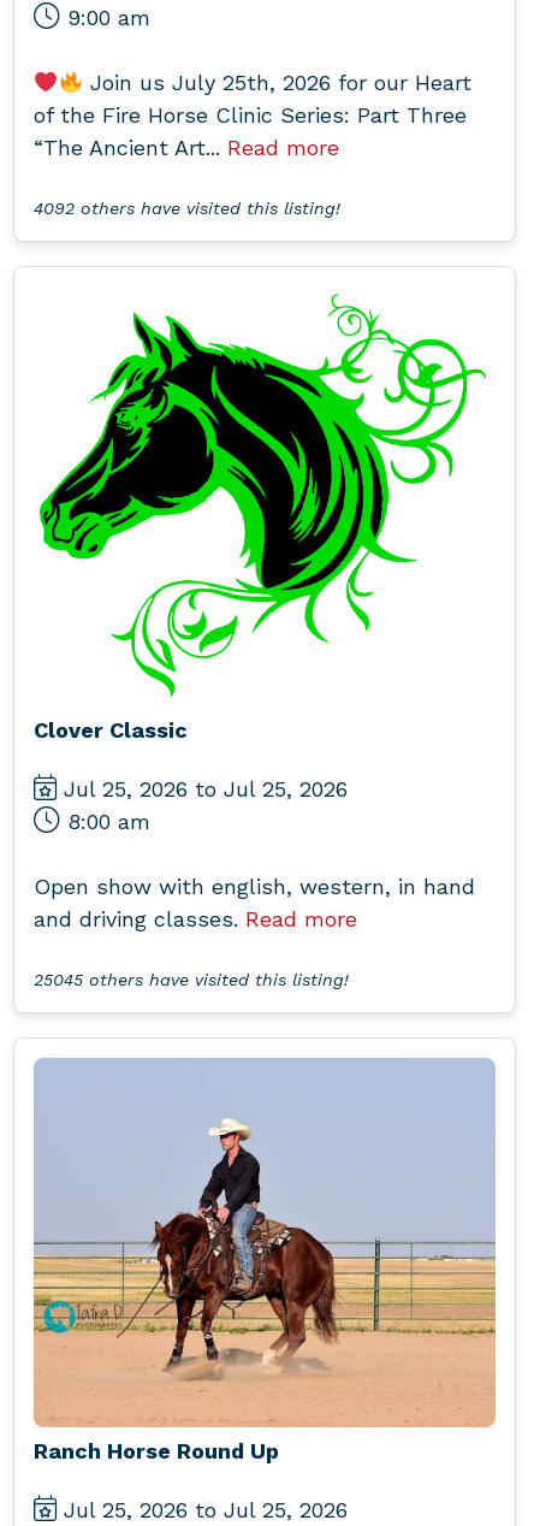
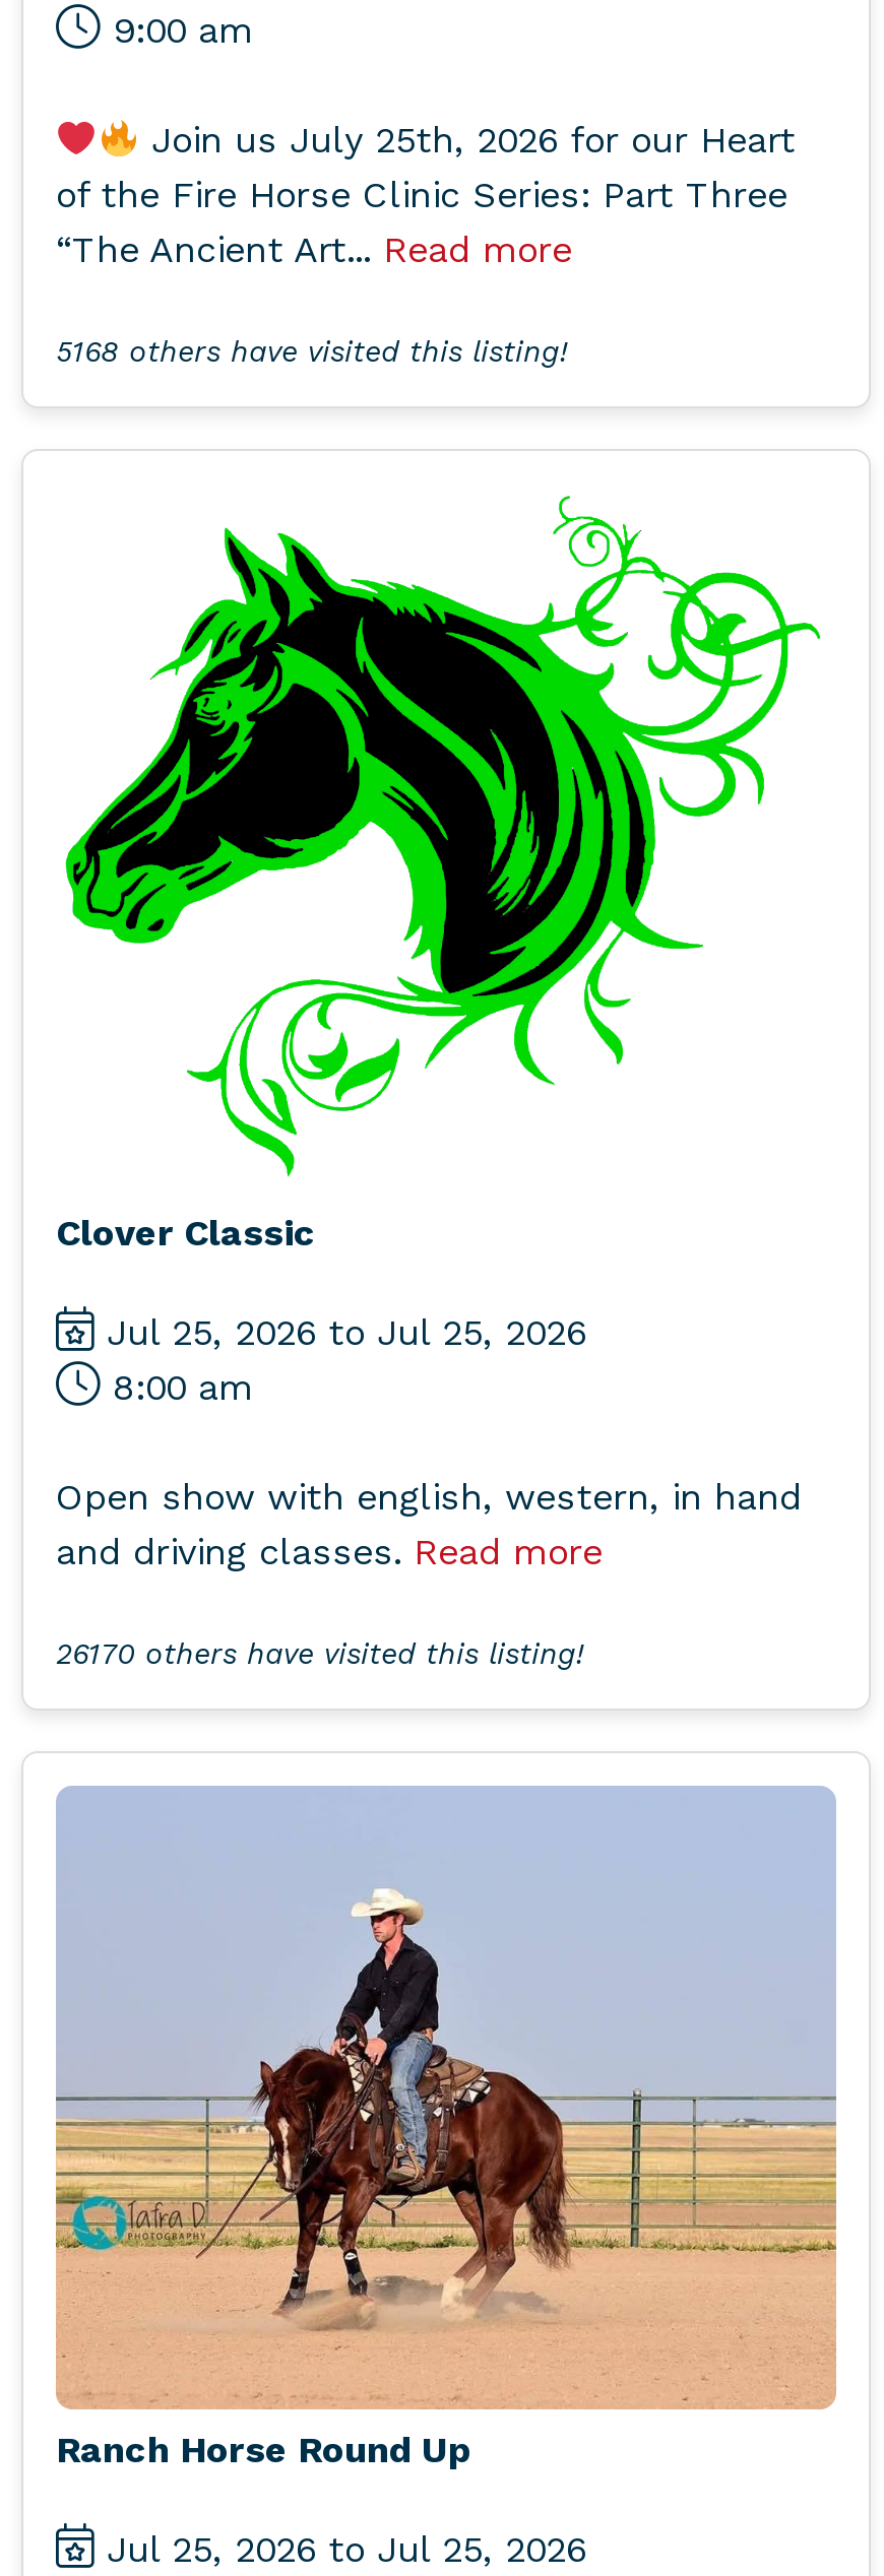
[34,198,340,217] 4092 others have visited this listing! -> [56,335,568,367] 5168 others have visited this listing!
[34,970,349,989] 25045 others have visited this listing! -> [56,1637,584,1670] 26170 others have visited this listing!

